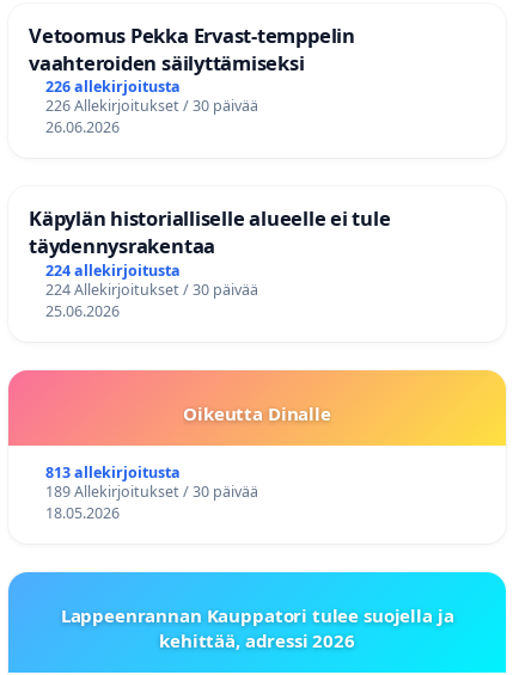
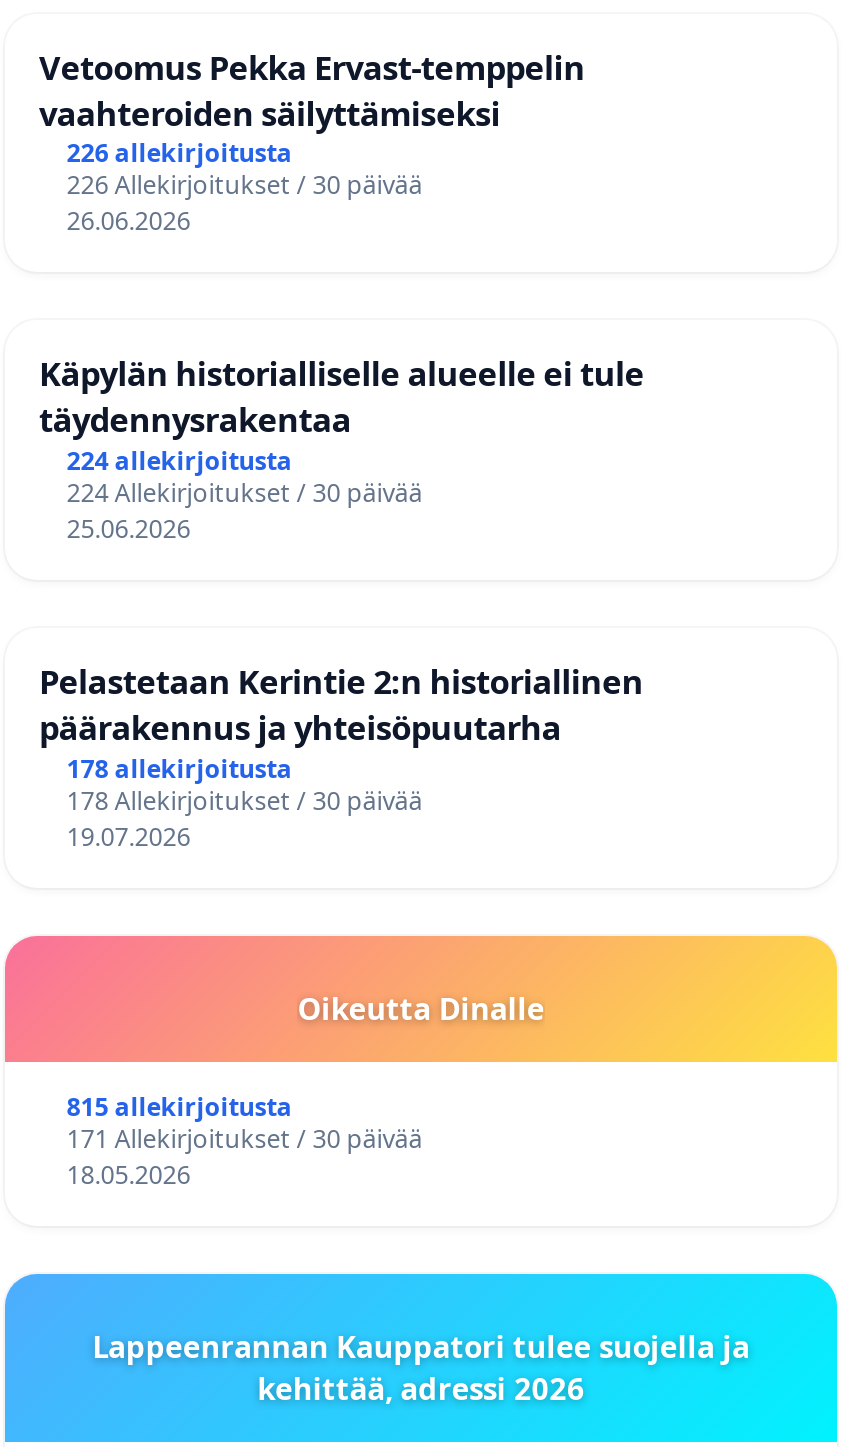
none -> [39,659,643,854] Pelastetaan Kerintie 2:n historiallinen | päärakennus ja yhteisöpuutarha | 178 allekirjoitusta | 178 Allekirjoitukset / 30 päivää | 19.07.2026
[45,463,180,483] 813 allekirjoitusta -> [67,1090,293,1124] 815 allekirjoitusta
[45,482,258,502] 189 Allekirjoitukset / 30 päivää -> [67,1122,423,1156] 171 Allekirjoitukset / 30 päivää

